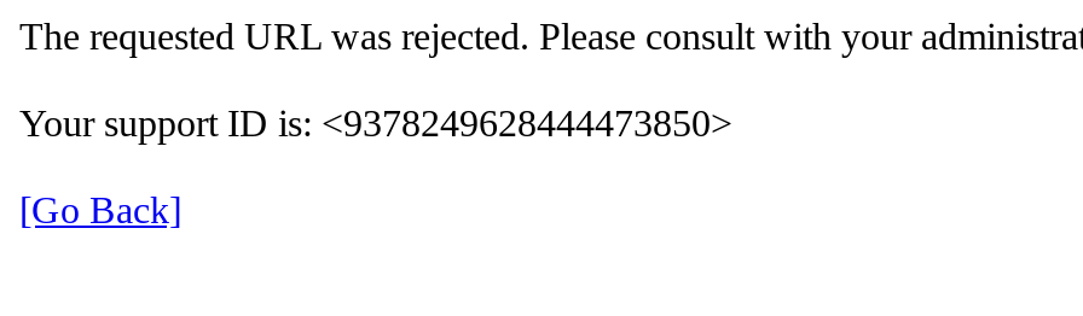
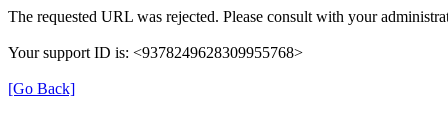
[19,103,732,144] Your support ID is: <9378249628444473850> -> [8,44,303,61] Your support ID is: <9378249628309955768>

